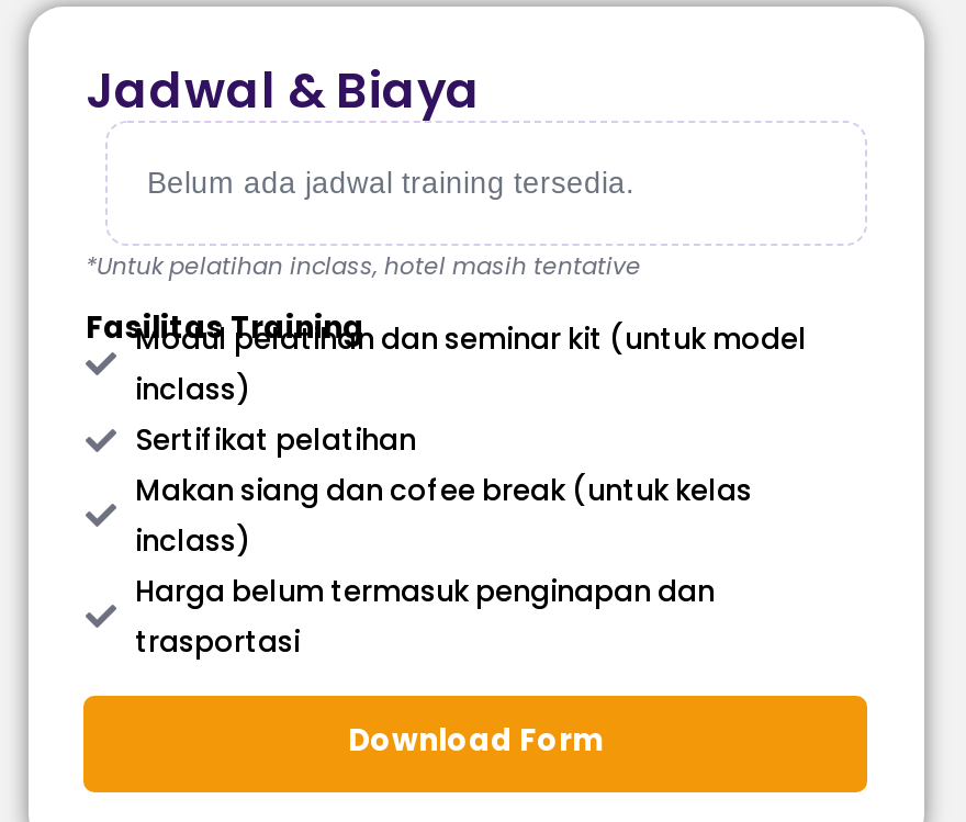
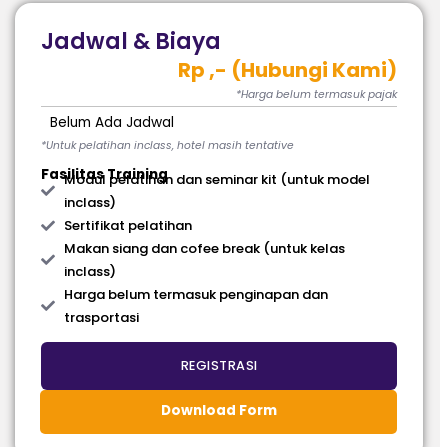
[147,166,634,199] Belum ada jadwal training tersedia. -> [50,56,397,132] Rp ,- (Hubungi Kami) | *Harga belum termasuk pajak | Belum Ada Jadwal
none -> [180,357,257,374] REGISTRASI

